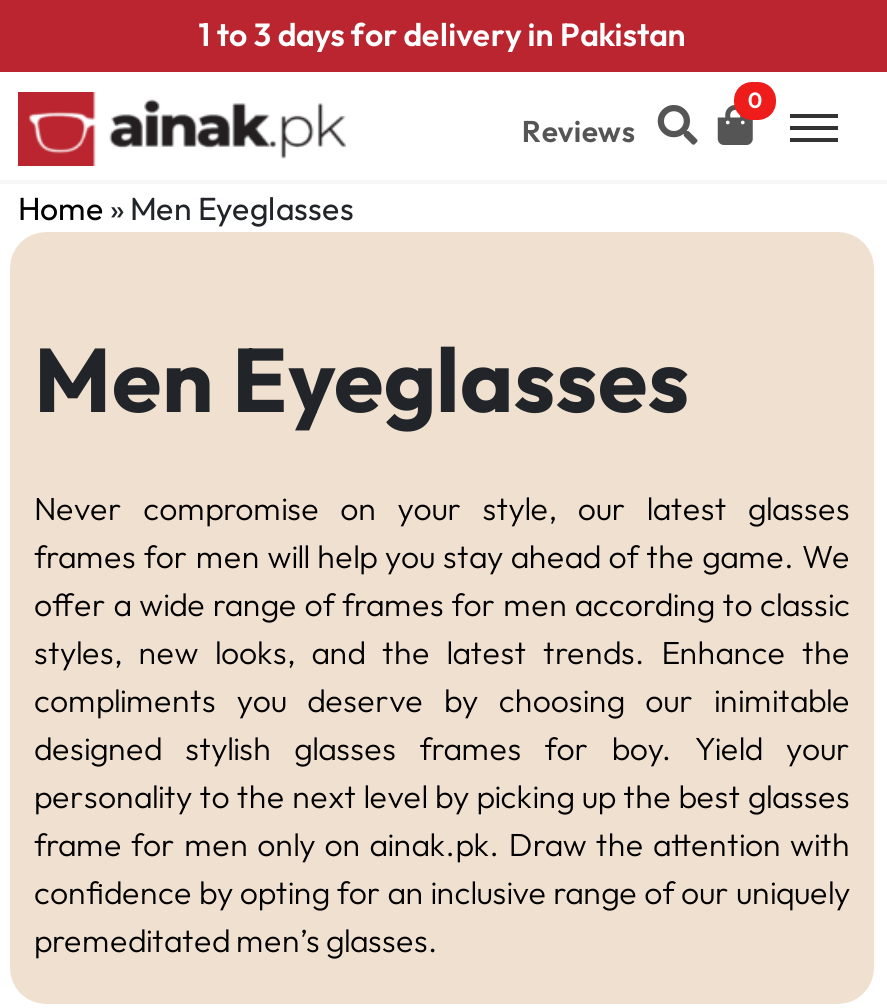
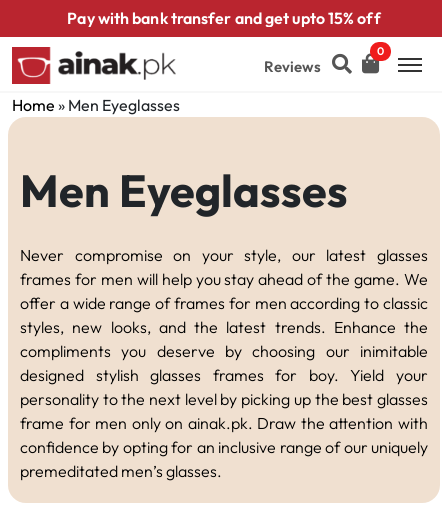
[198,14,686,54] 1 to 3 days for delivery in Pakistan -> [67,8,381,28] Pay with bank transfer and get upto 15% off

